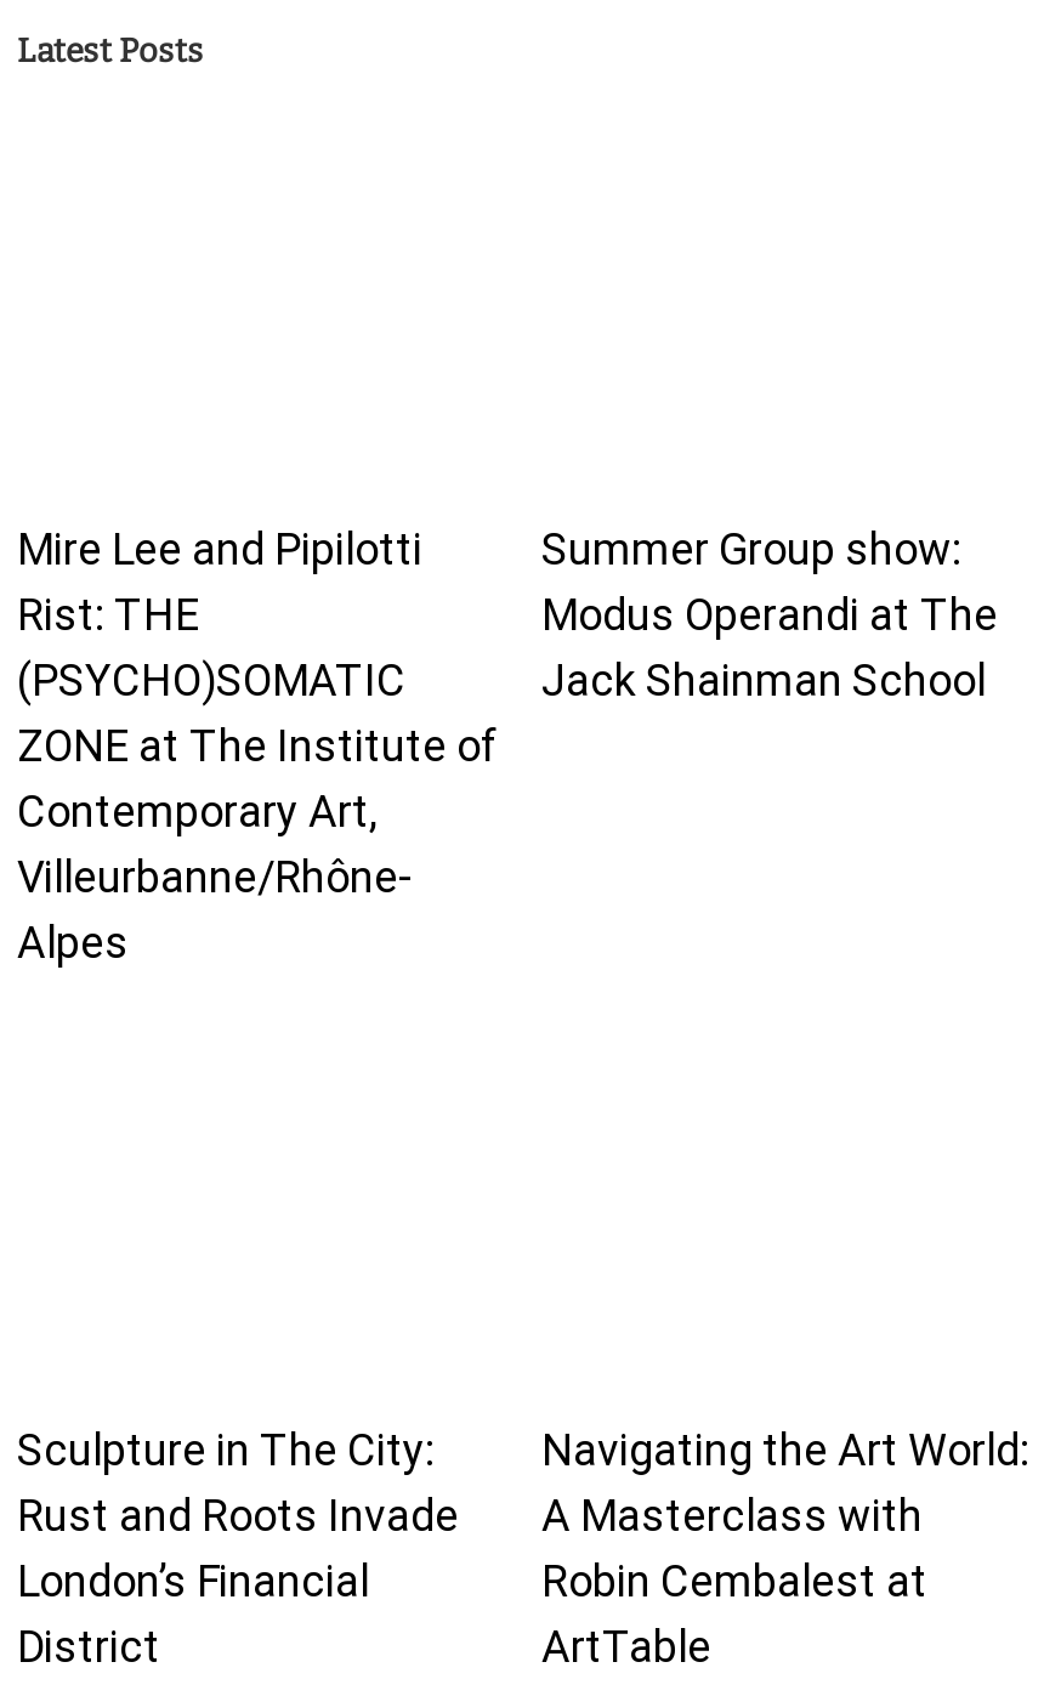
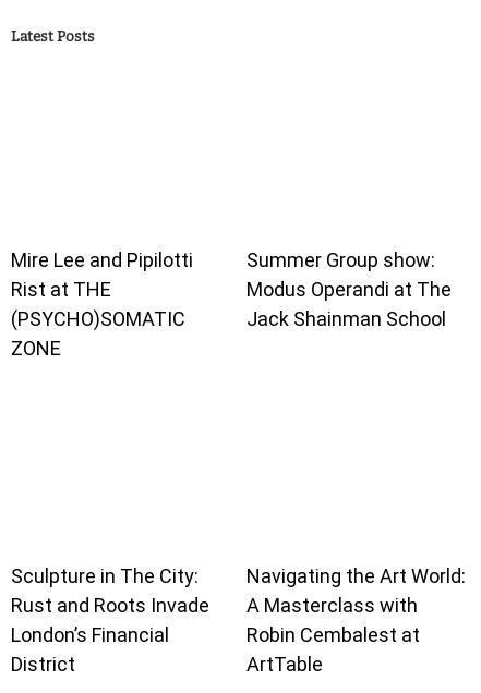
[17,589,199,640] Rist: THE -> [11,278,111,301] Rist at THE
[17,720,498,968] ZONE at The Institute of | Contemporary Art, | Villeurbanne/Rhône- | Alpes -> [11,337,61,360] ZONE

